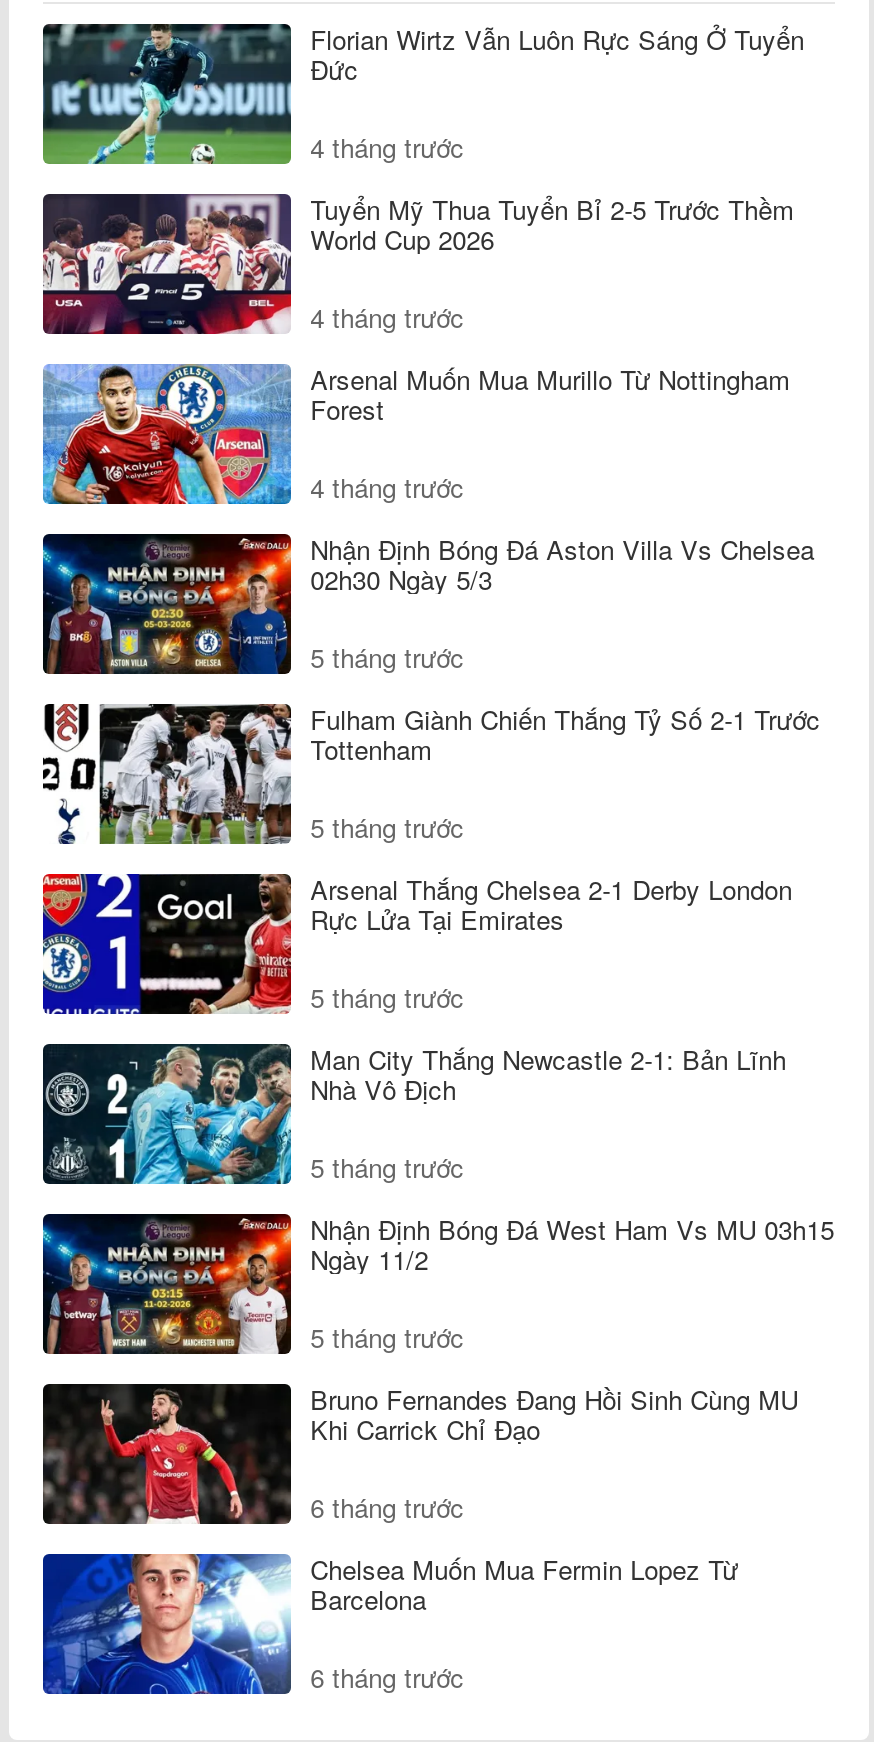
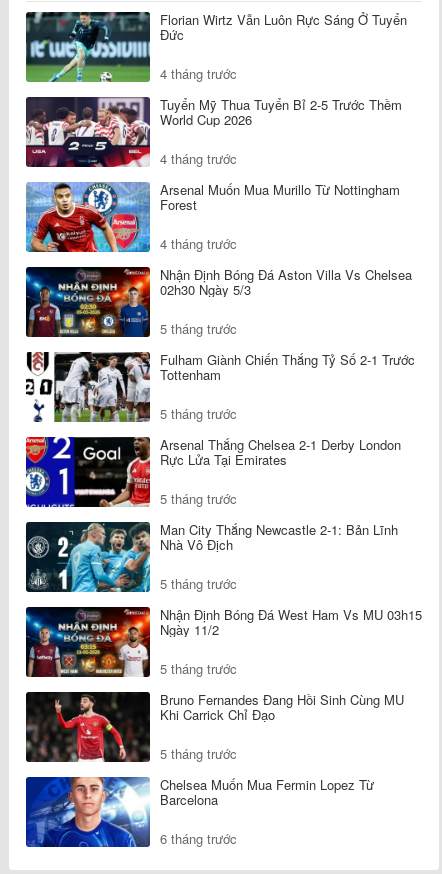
[310,1489,464,1527] 6 tháng trước -> [160,744,237,763] 5 tháng trước

